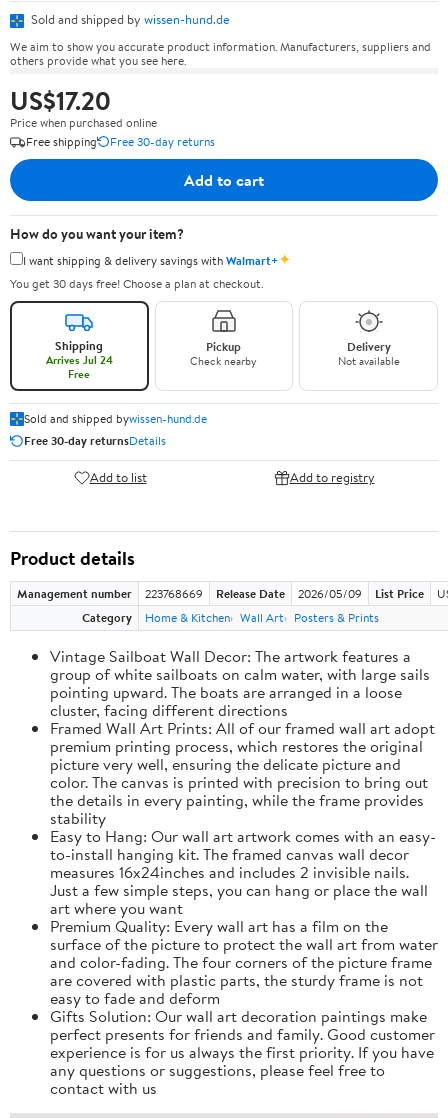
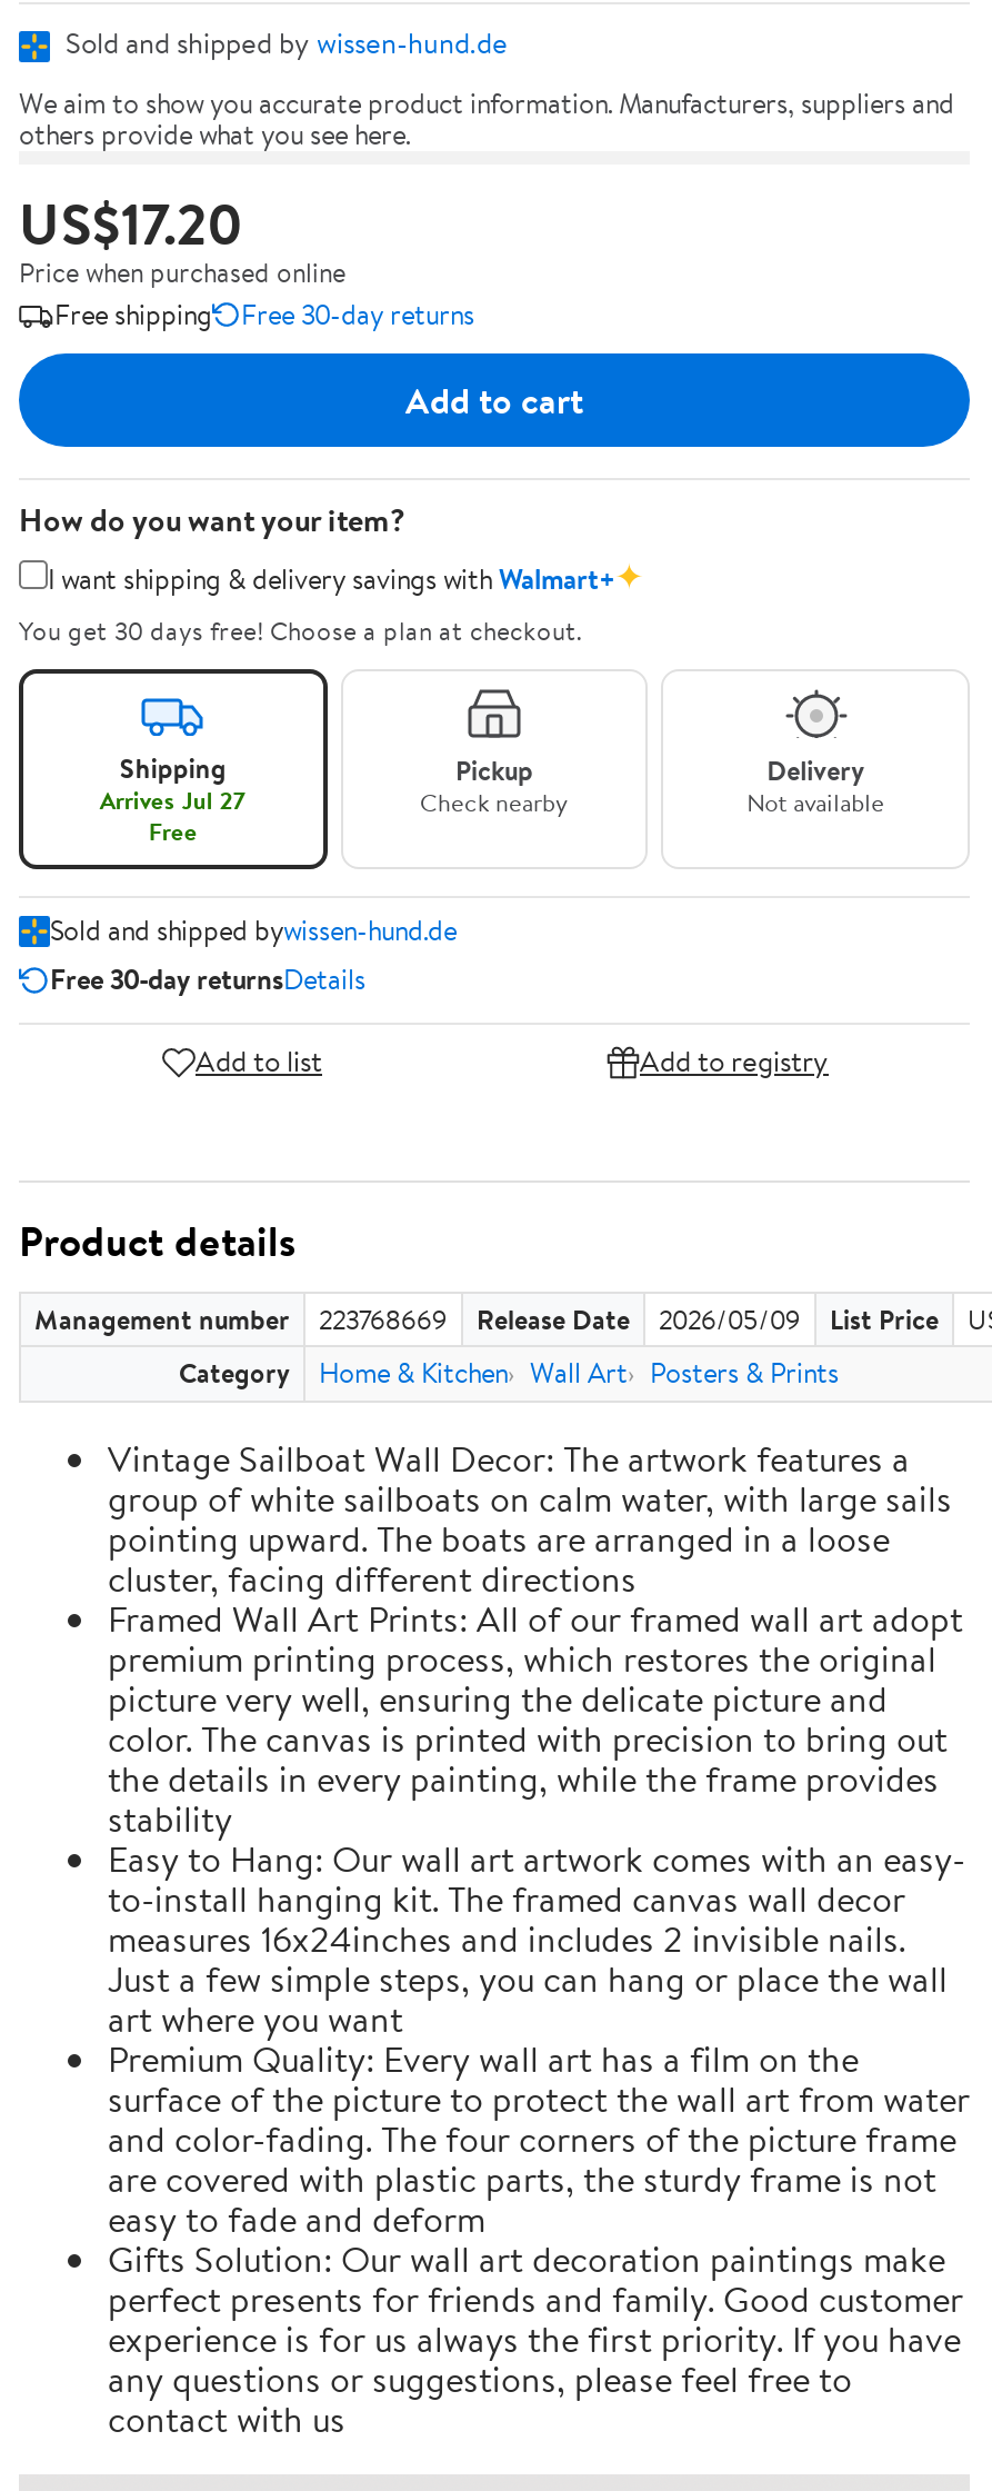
[46,352,113,368] Arrives Jul 24 -> [100,783,246,818] Arrives Jul 27

